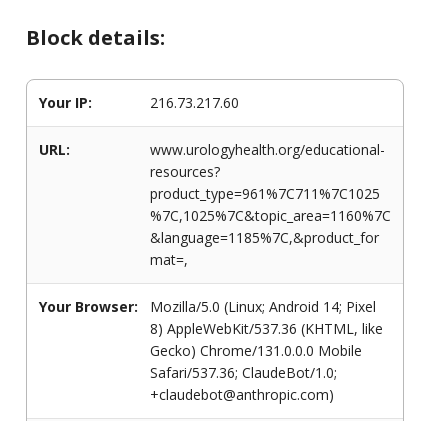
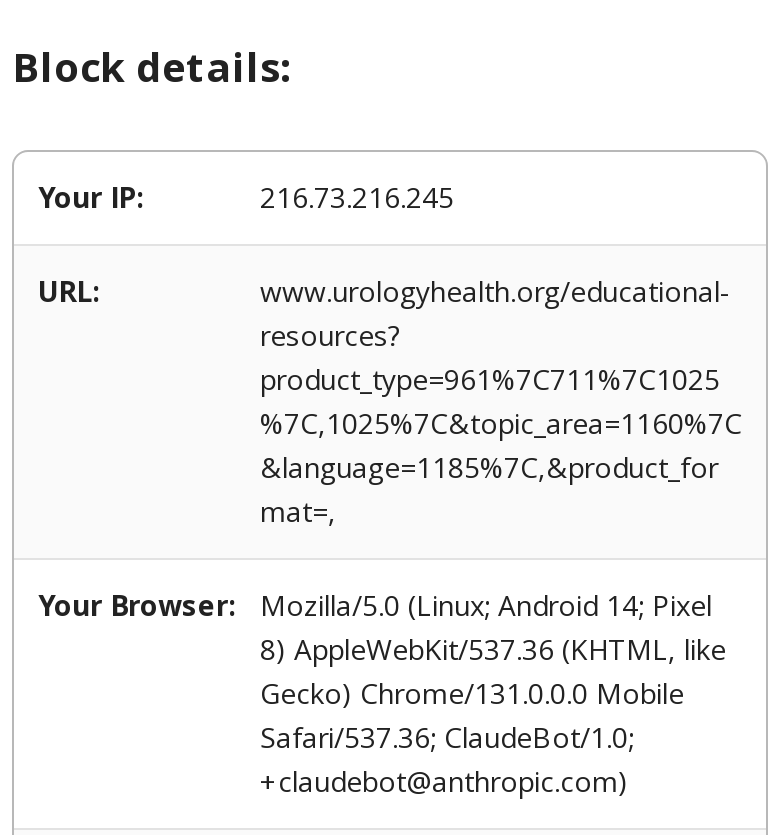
[150,93,239,112] 216.73.217.60 -> [260,178,454,216] 216.73.216.245

